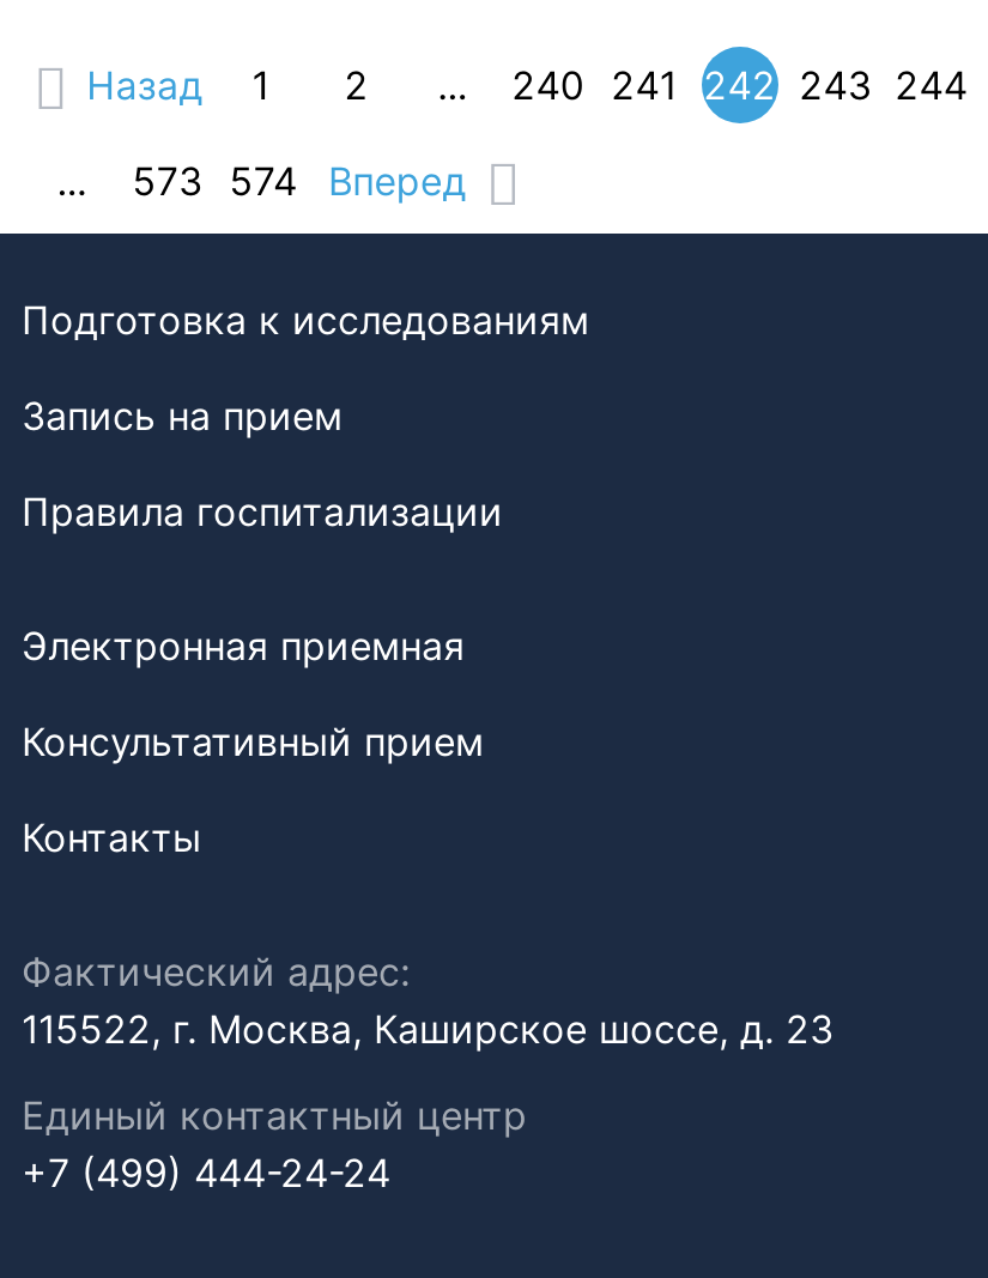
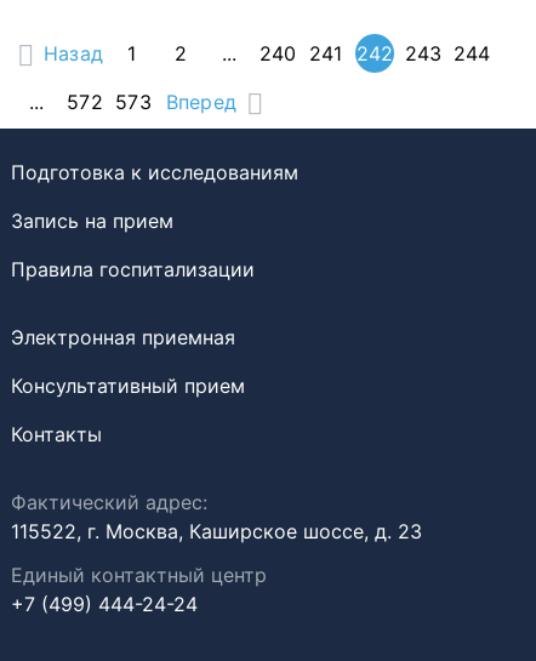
[132,157,297,205] 573 574 -> [67,90,151,114] 572 573

